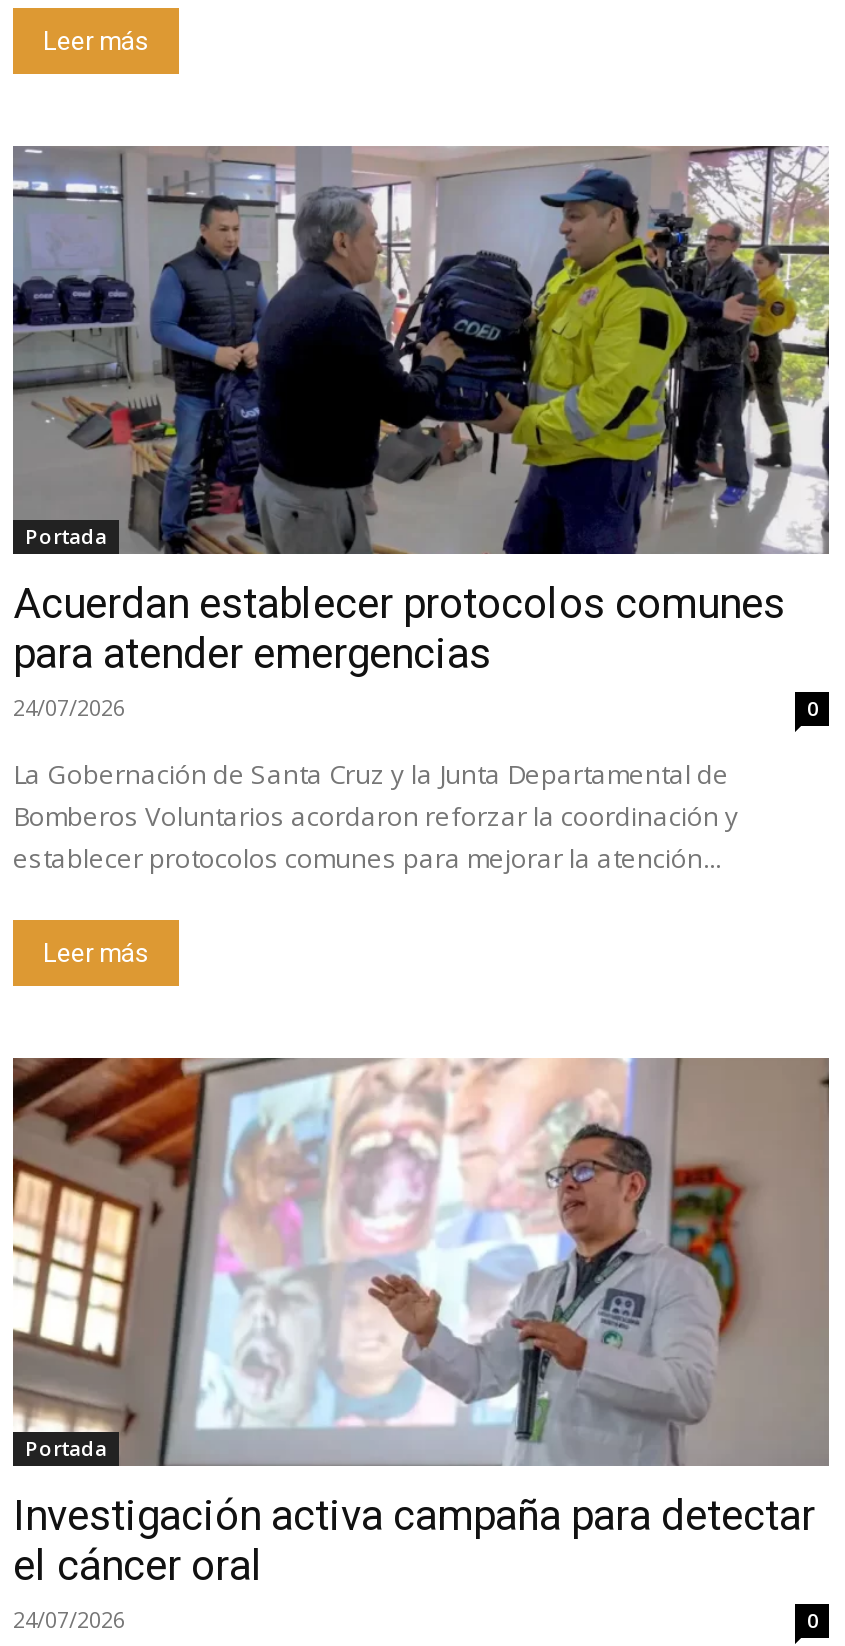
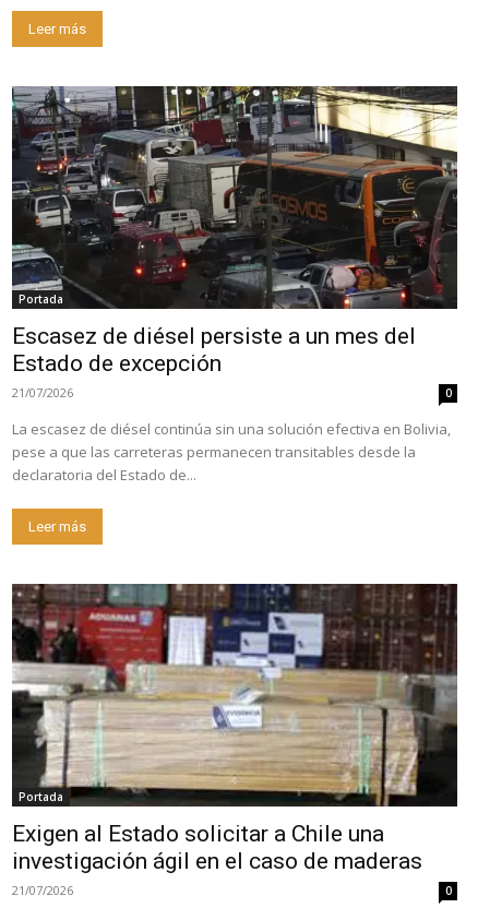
[13,146,831,722] [image] | Acuerdan establecer protocolos comunes | para atender emergencias | 24/07/2026 -> [11,85,458,401] [image] | Escasez de diésel persiste a un mes del | Estado de excepción | 21/07/2026
[13,756,739,876] La Gobernación de Santa Cruz y la Junta Departamental de | Bomberos Voluntarios acordaron reforzar la coordinación y | establecer protocolos comunes para mejorar la atención... -> [12,419,451,485] La escasez de diésel continúa sin una solución efectiva en Bolivia, | pese a que las carreteras permanecen transitables desde la | declaratoria del Estado de...
[11,1056,829,1634] [image] | Investigación activa campaña para detectar | el cáncer oral | 24/07/2026 -> [11,583,458,898] [image] | Exigen al Estado solicitar a Chile una | investigación ágil en el caso de maderas | 21/07/2026

